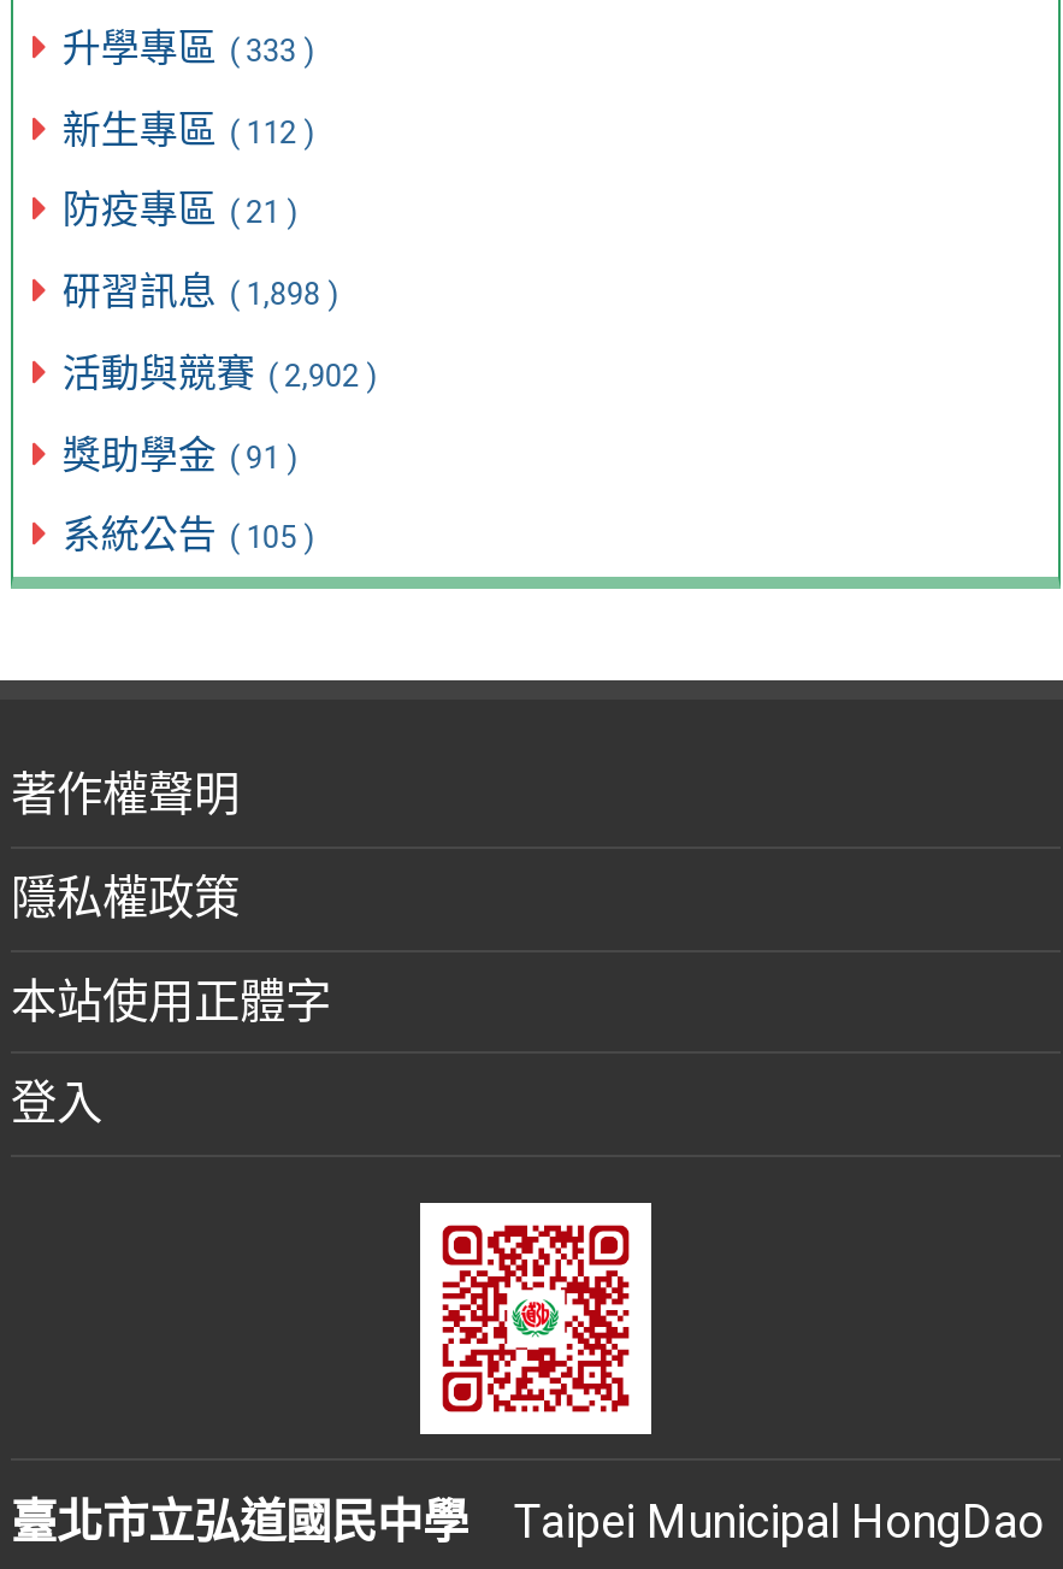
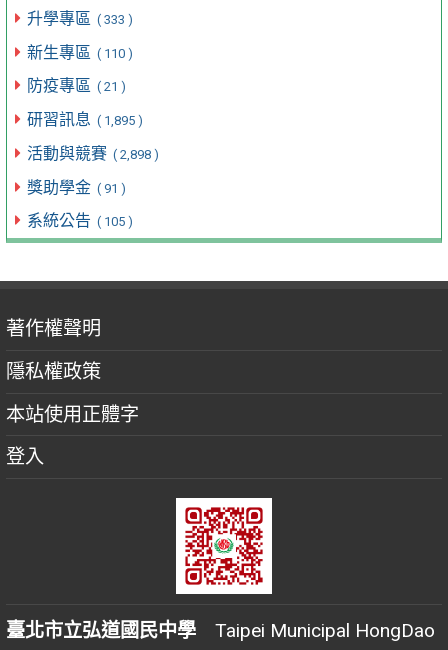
[62,106,316,152] 新生專區 ( 112 ) -> [27,42,133,61] 新生專區 ( 110 )
[62,269,340,315] 研習訊息 ( 1,898 ) -> [27,110,143,129] 研習訊息 ( 1,895 )
[62,350,378,396] 活動與競賽 ( 2,902 ) -> [27,144,159,163] 活動與競賽 ( 2,898 )

